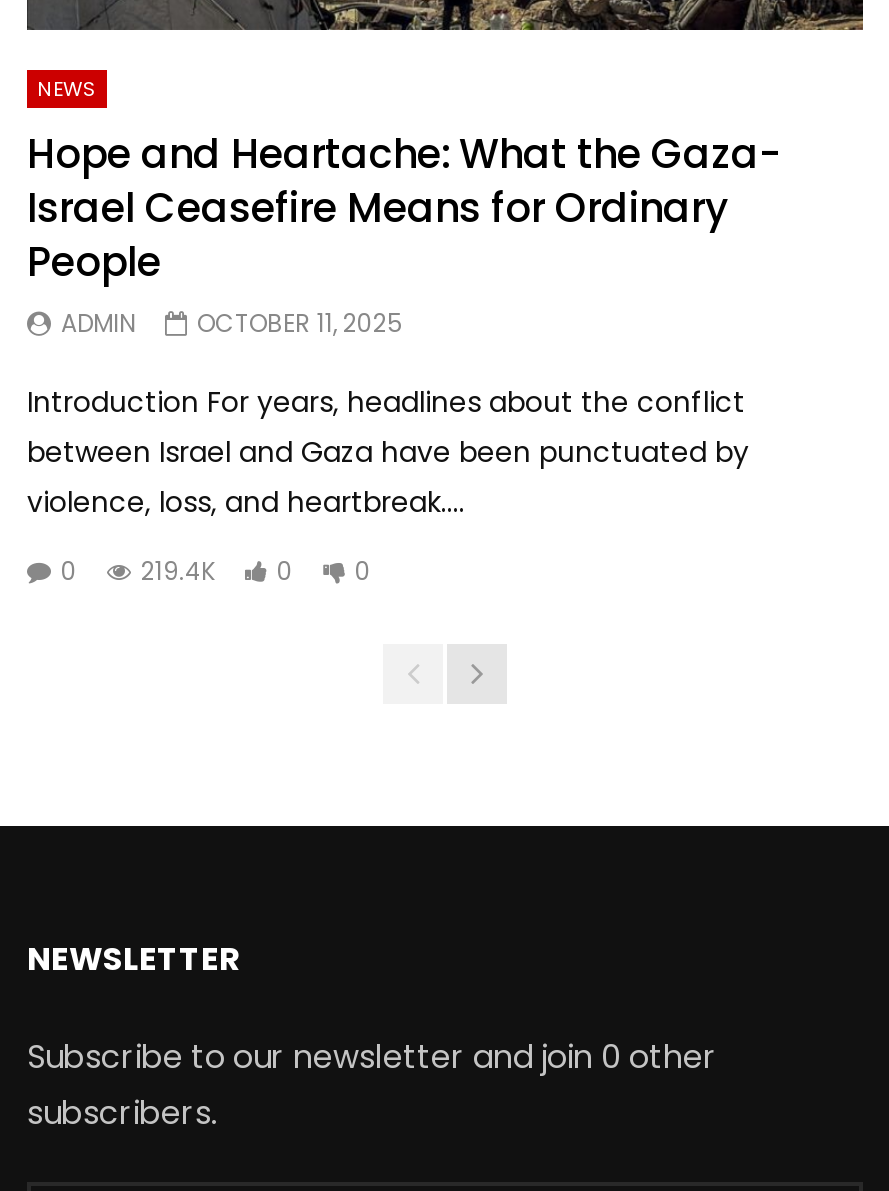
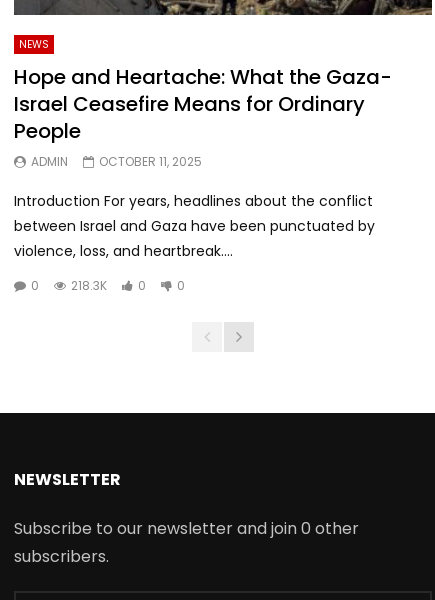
[61,554,371,588] 0 219.4K 0 0 -> [31,277,185,294] 0 218.3K 0 0

